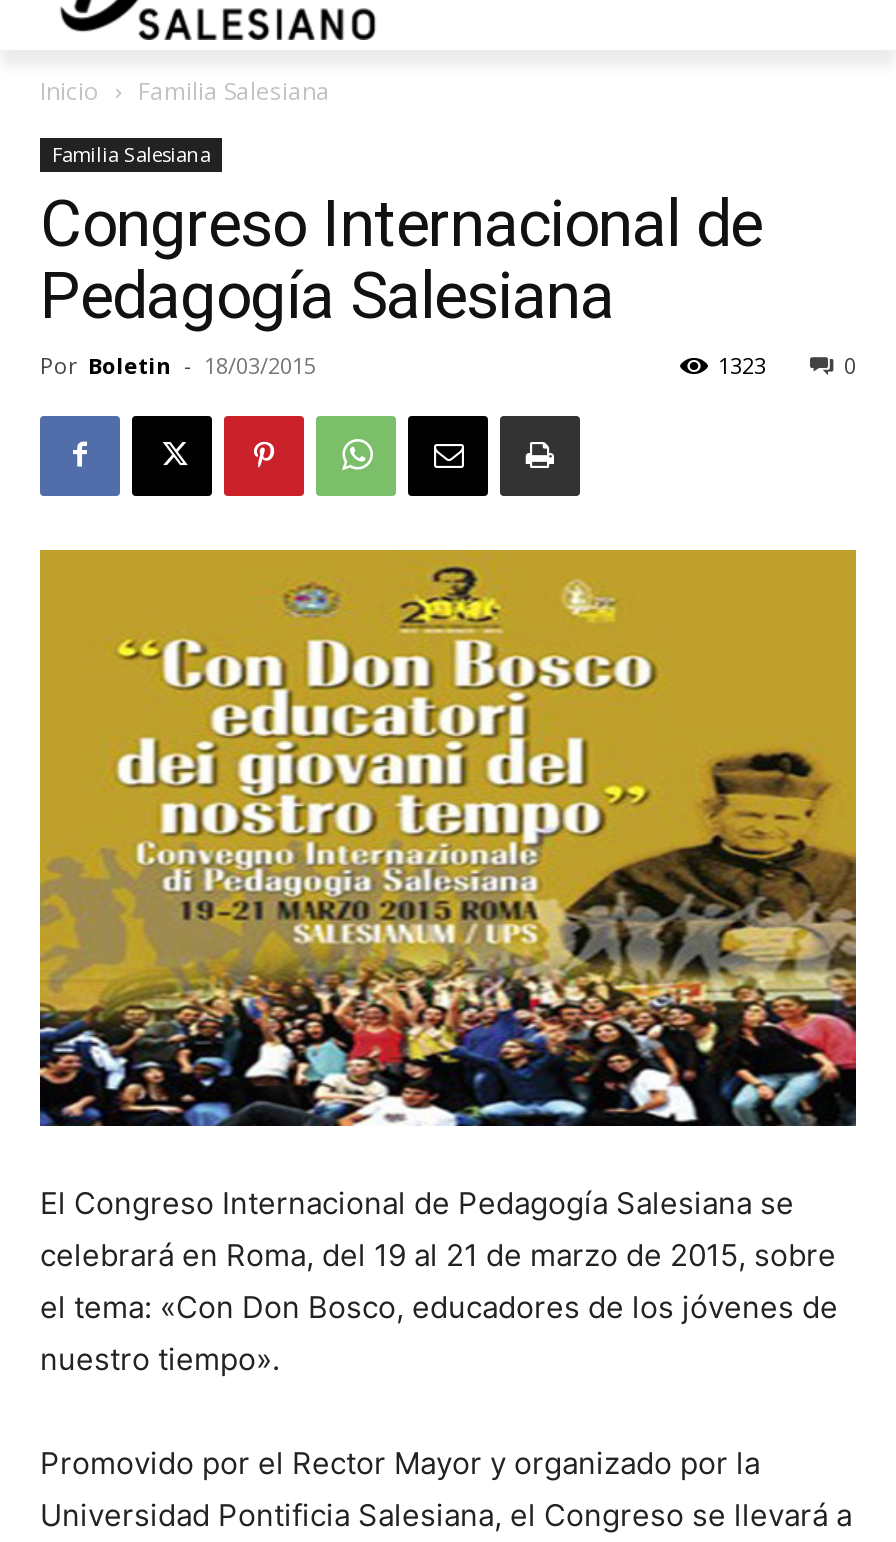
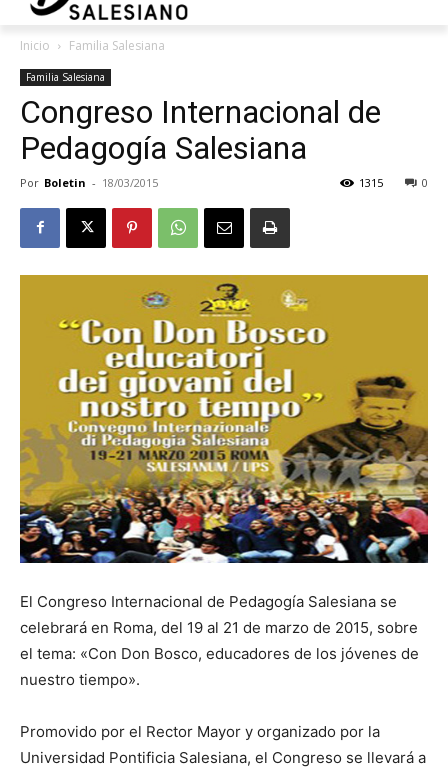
[718,349,766,379] 1323 -> [359,174,383,189] 1315

